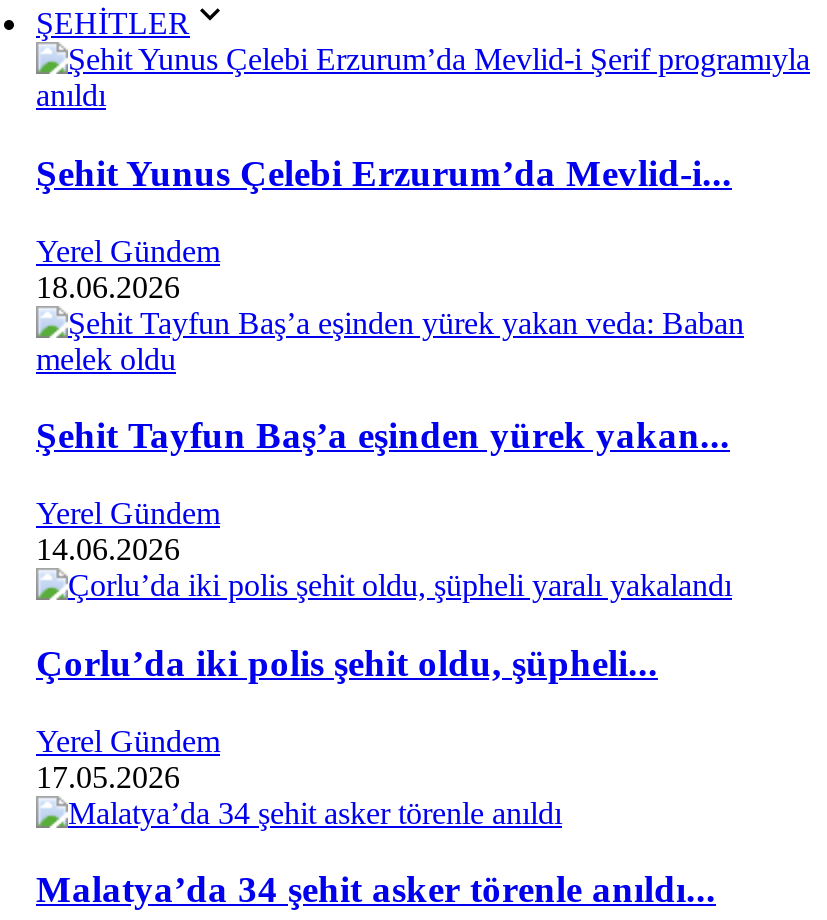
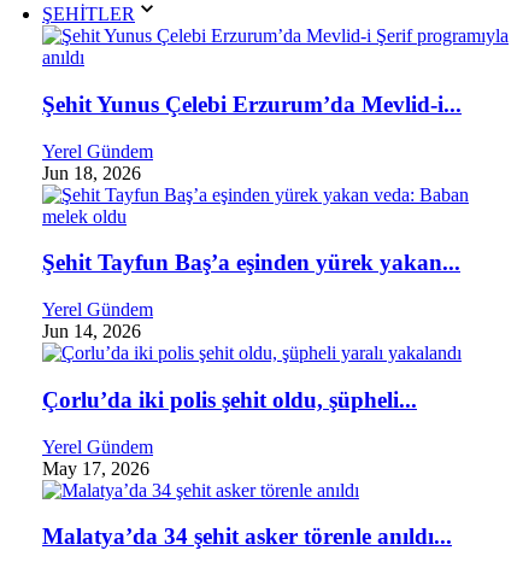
[36,270,180,304] 18.06.2026 -> [42,163,141,183] Jun 18, 2026
[36,532,180,566] 14.06.2026 -> [42,321,141,342] Jun 14, 2026
[36,759,180,793] 17.05.2026 -> [42,458,149,478] May 17, 2026

